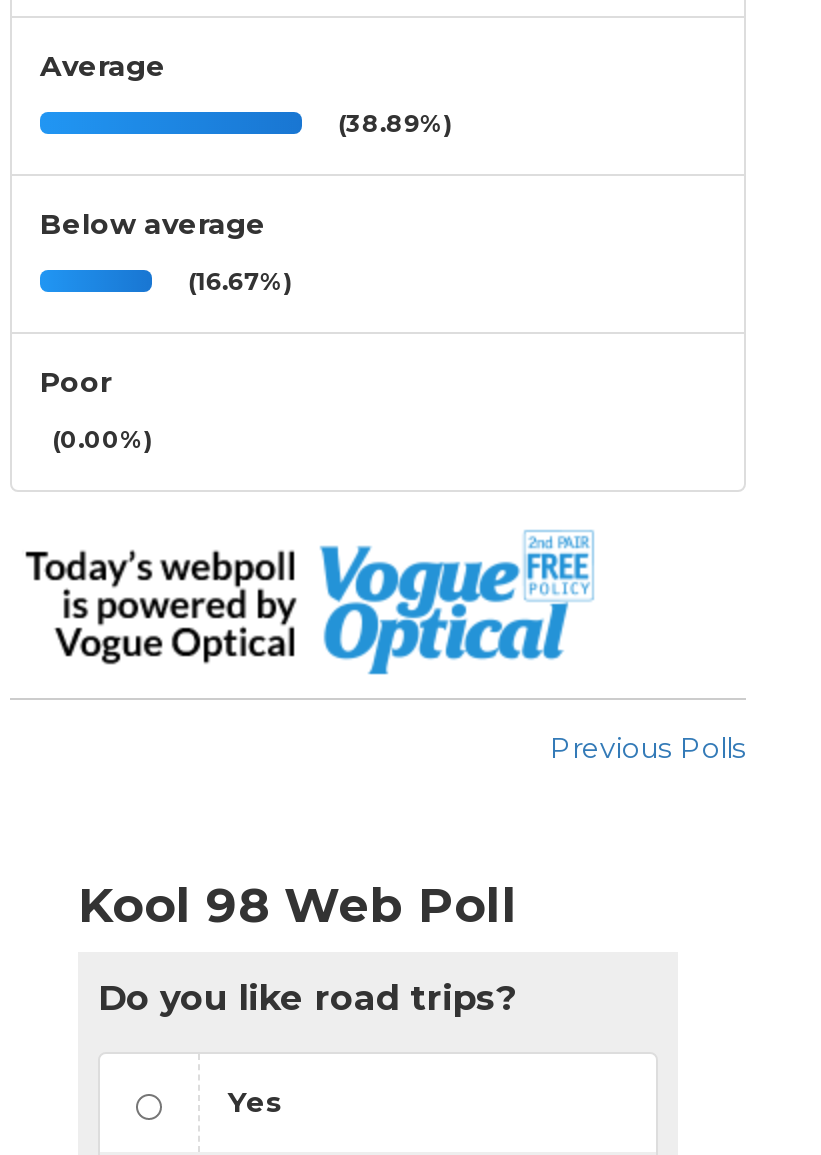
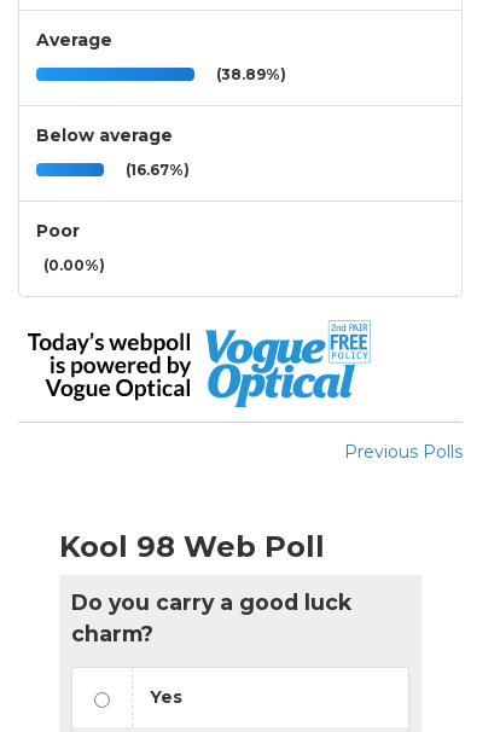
[98,976,516,1018] Do you like road trips? -> [71,589,351,646] Do you carry a good luck | charm?

